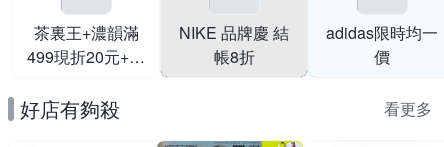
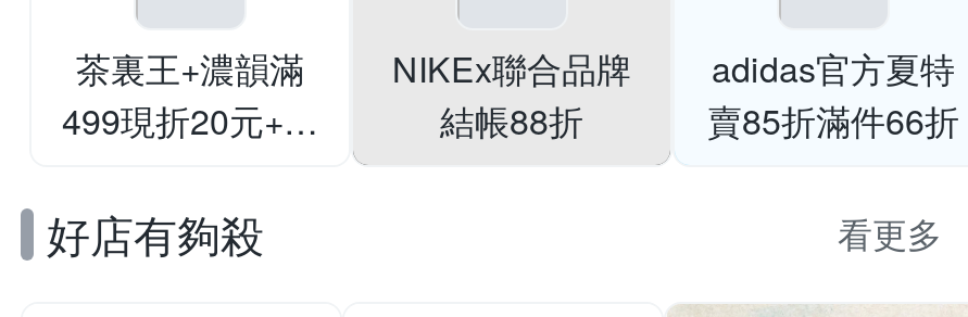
[179,21,289,68] NIKE 品牌慶 結 | 帳8折 -> [392,43,631,145] NIKEx聯合品牌 | 結帳88折
[326,21,438,68] adidas限時均一 | 價 -> [707,43,959,145] adidas官方夏特 | 賣85折滿件66折

